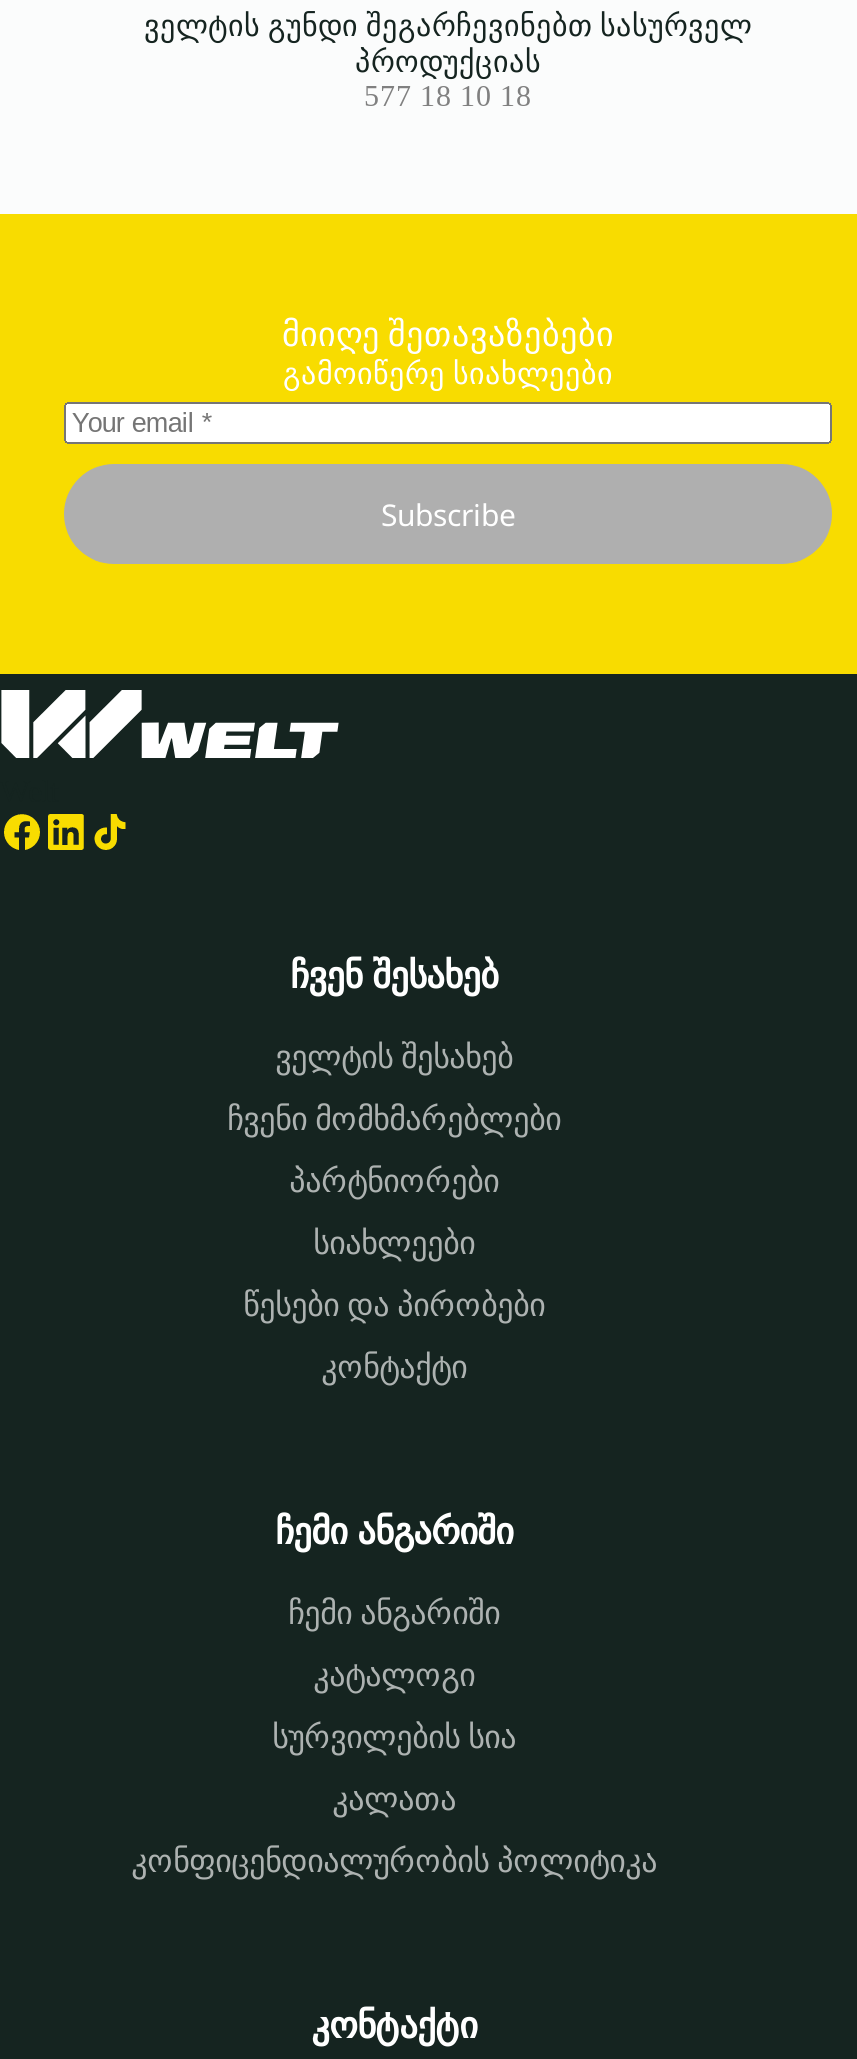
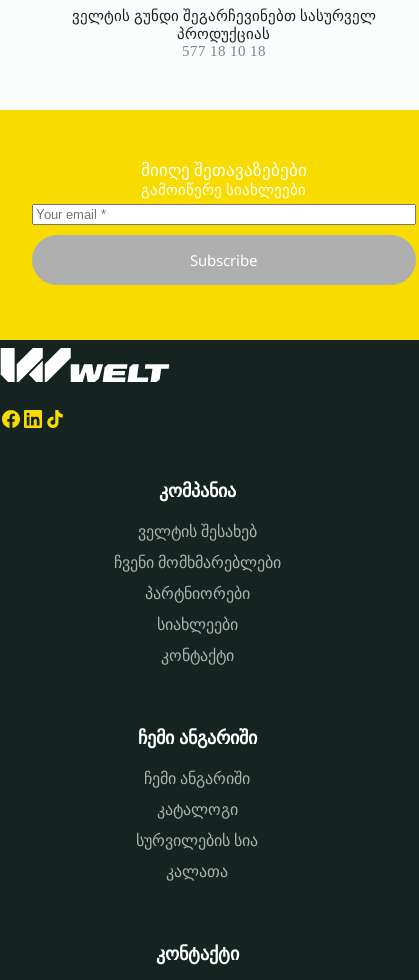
[290,957,498,997] ჩვენ შესახებ -> [159,480,236,500] კომპანია
[243,1289,545,1323] წესები და პირობები -> none
[131,1845,657,1879] კონფიცენდიალურობის პოლიტიკა -> none

